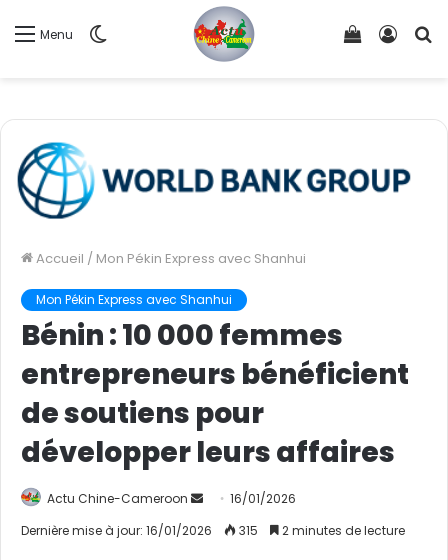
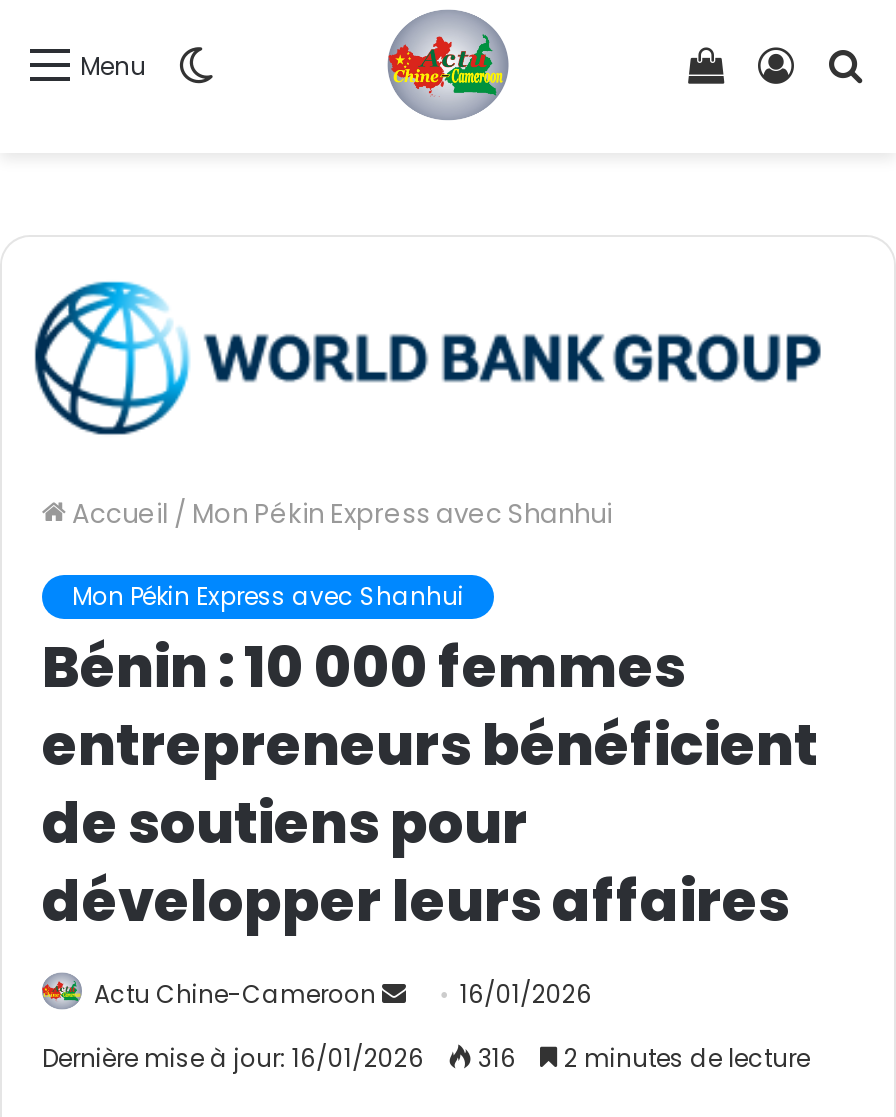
[236,522,258,539] 315 -> [472,1041,516,1075] 316

